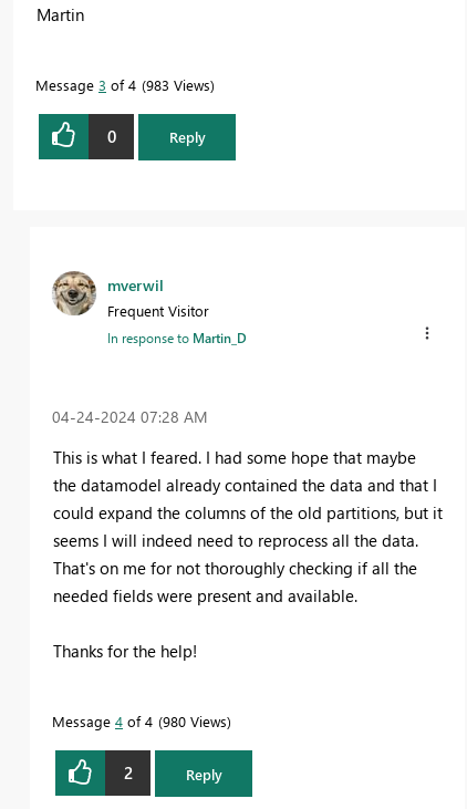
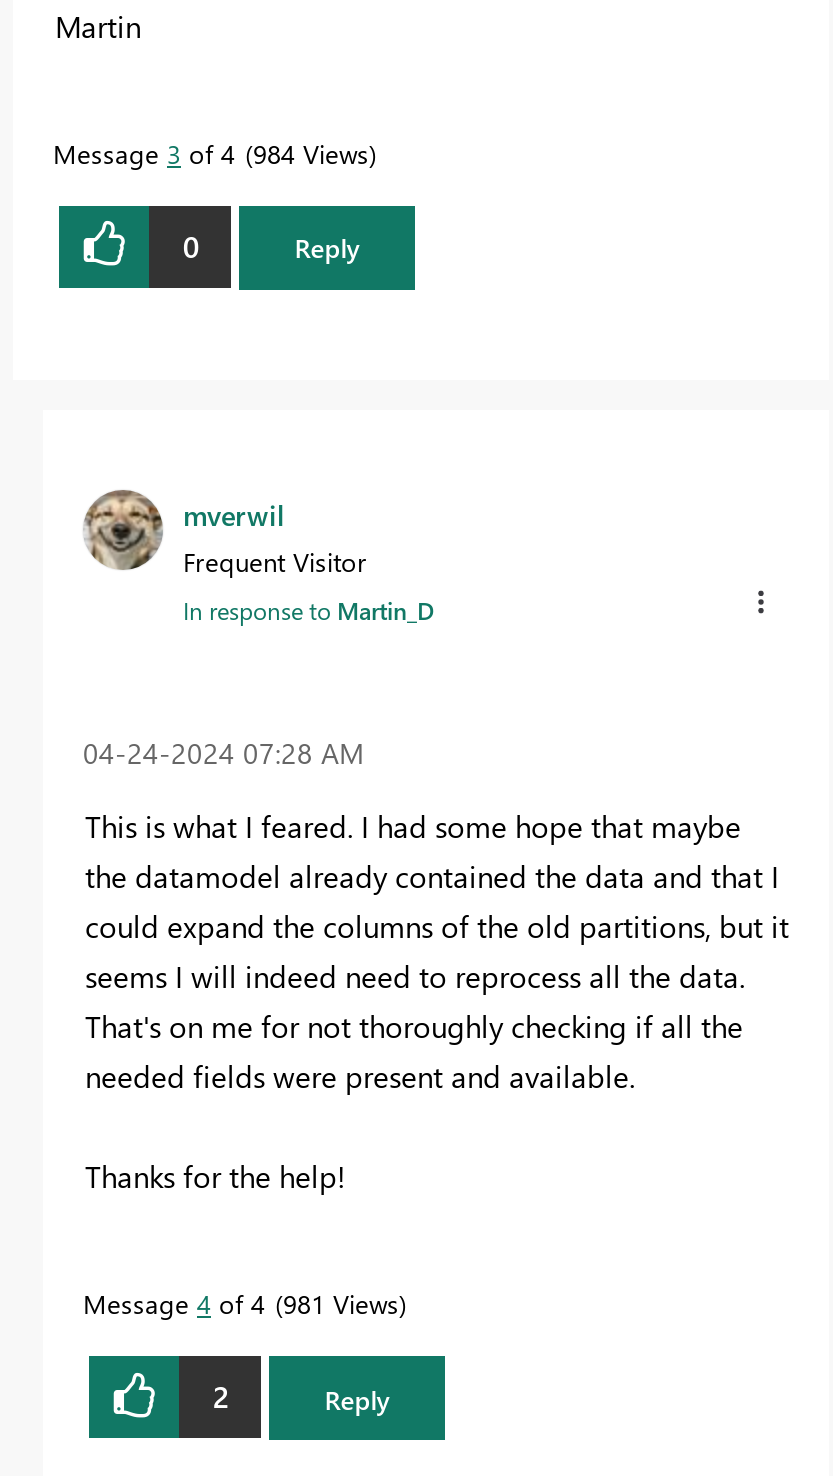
[35,75,210,94] Message 3 of 4 983 Views -> [53,135,369,169] Message 3 of 4 984 Views
[52,711,227,730] Message 4 of 4 980 Views -> [83,1286,399,1320] Message 4 of 4 981 Views

